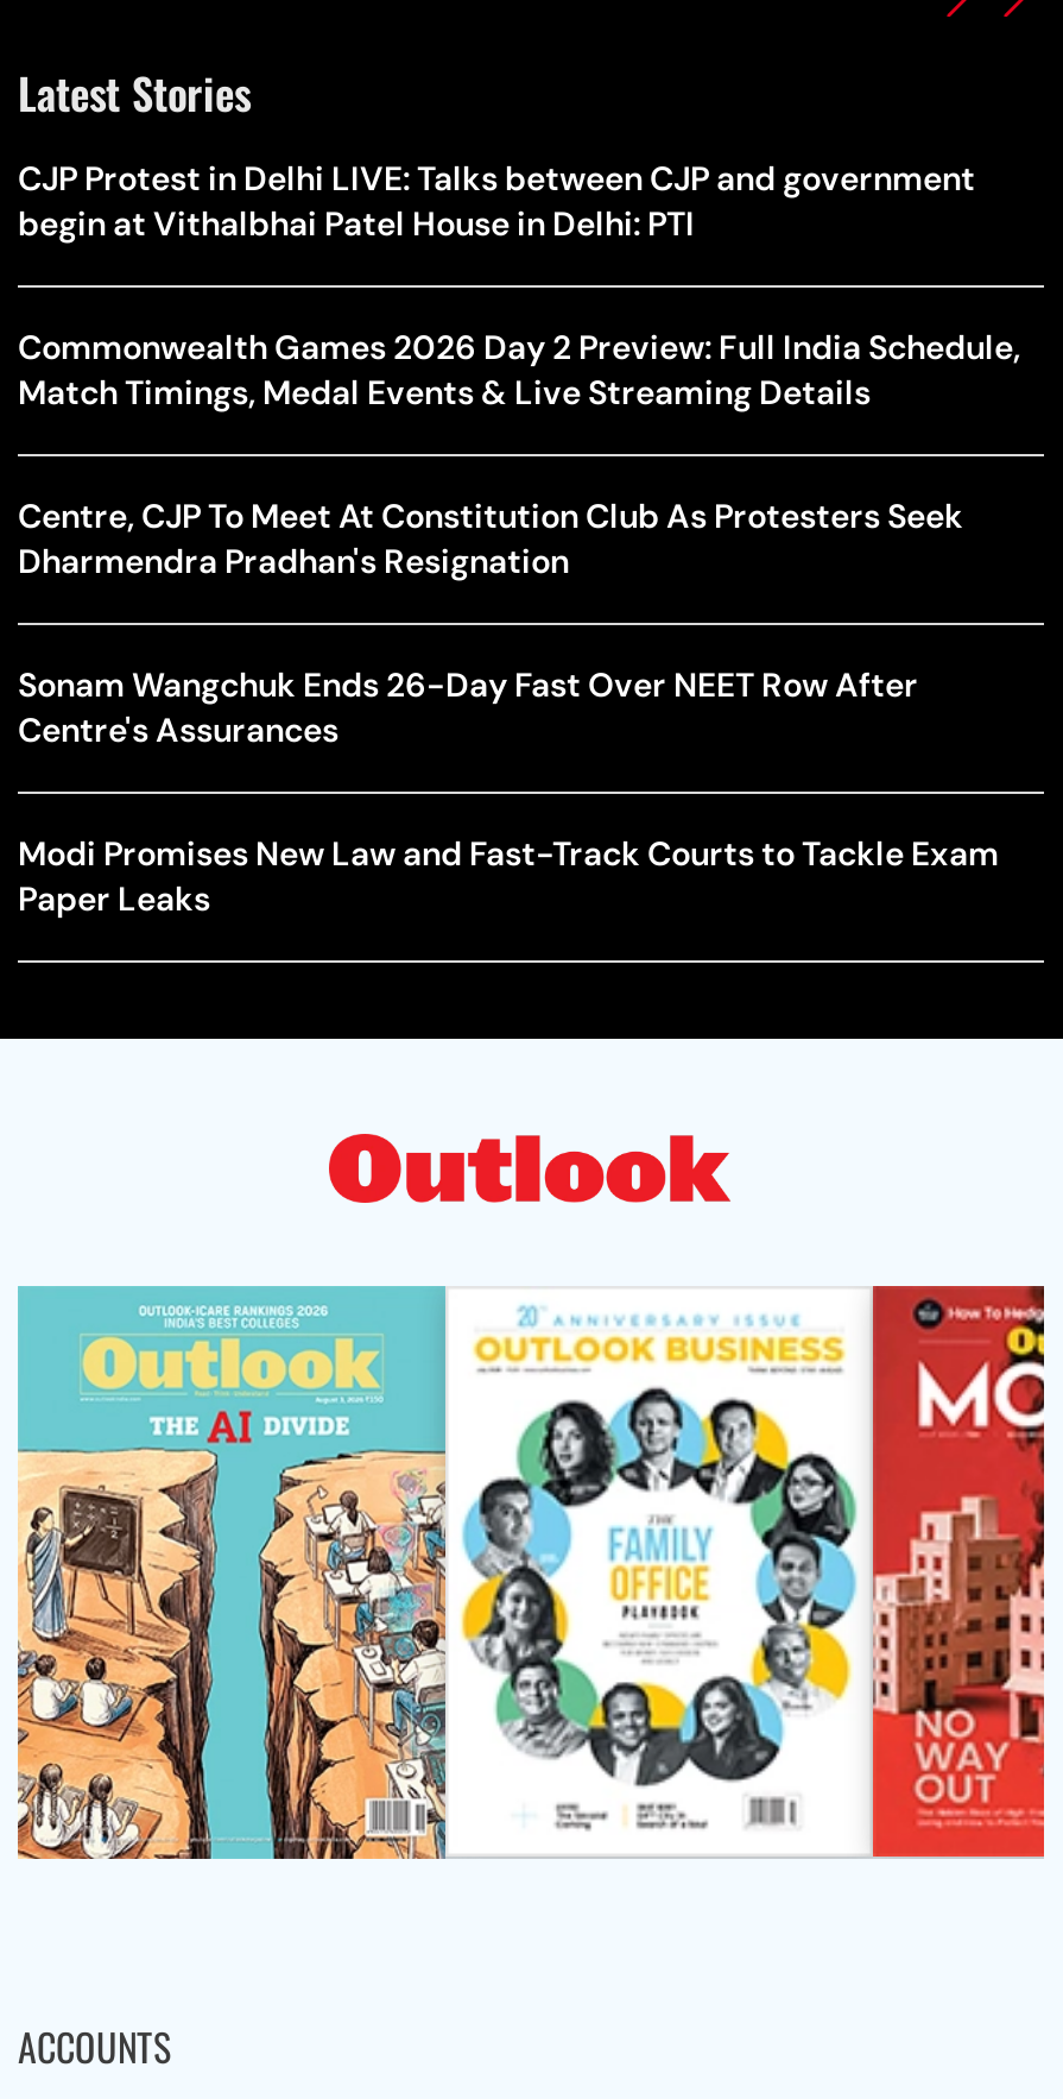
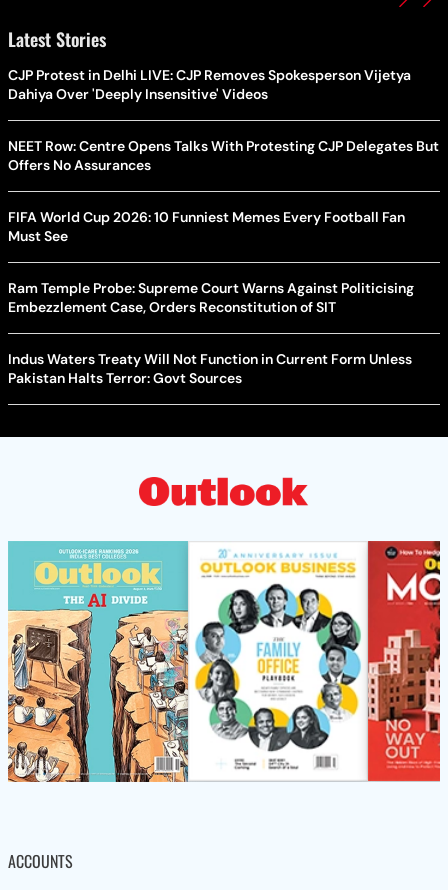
[18,157,975,245] CJP Protest in Delhi LIVE: Talks between CJP and government | begin at Vithalbhai Patel House in Delhi: PTI -> [8,66,411,103] CJP Protest in Delhi LIVE: CJP Removes Spokesperson Vijetya | Dahiya Over 'Deeply Insensitive' Videos
[18,326,1020,414] Commonwealth Games 2026 Day 2 Preview: Full India Schedule, | Match Timings, Medal Events & Live Streaming Details -> [8,137,439,174] NEET Row: Centre Opens Talks With Protesting CJP Delegates But | Offers No Assurances
[18,494,963,582] Centre, CJP To Meet At Constitution Club As Protesters Seek | Dharmendra Pradhan's Resignation -> [8,208,405,245] FIFA World Cup 2026: 10 Funniest Memes Every Football Fan | Must See
[18,663,918,751] Sonam Wangchuk Ends 26-Day Fast Over NEET Row After | Centre's Assurances -> [8,279,414,316] Ram Temple Probe: Supreme Court Warns Against Politicising | Embezzlement Case, Orders Reconstitution of SIT
[18,832,999,920] Modi Promises New Law and Fast-Track Courts to Tackle Exam | Paper Leaks -> [8,350,412,387] Indus Waters Treaty Will Not Function in Current Form Unless | Pakistan Halts Terror: Govt Sources

